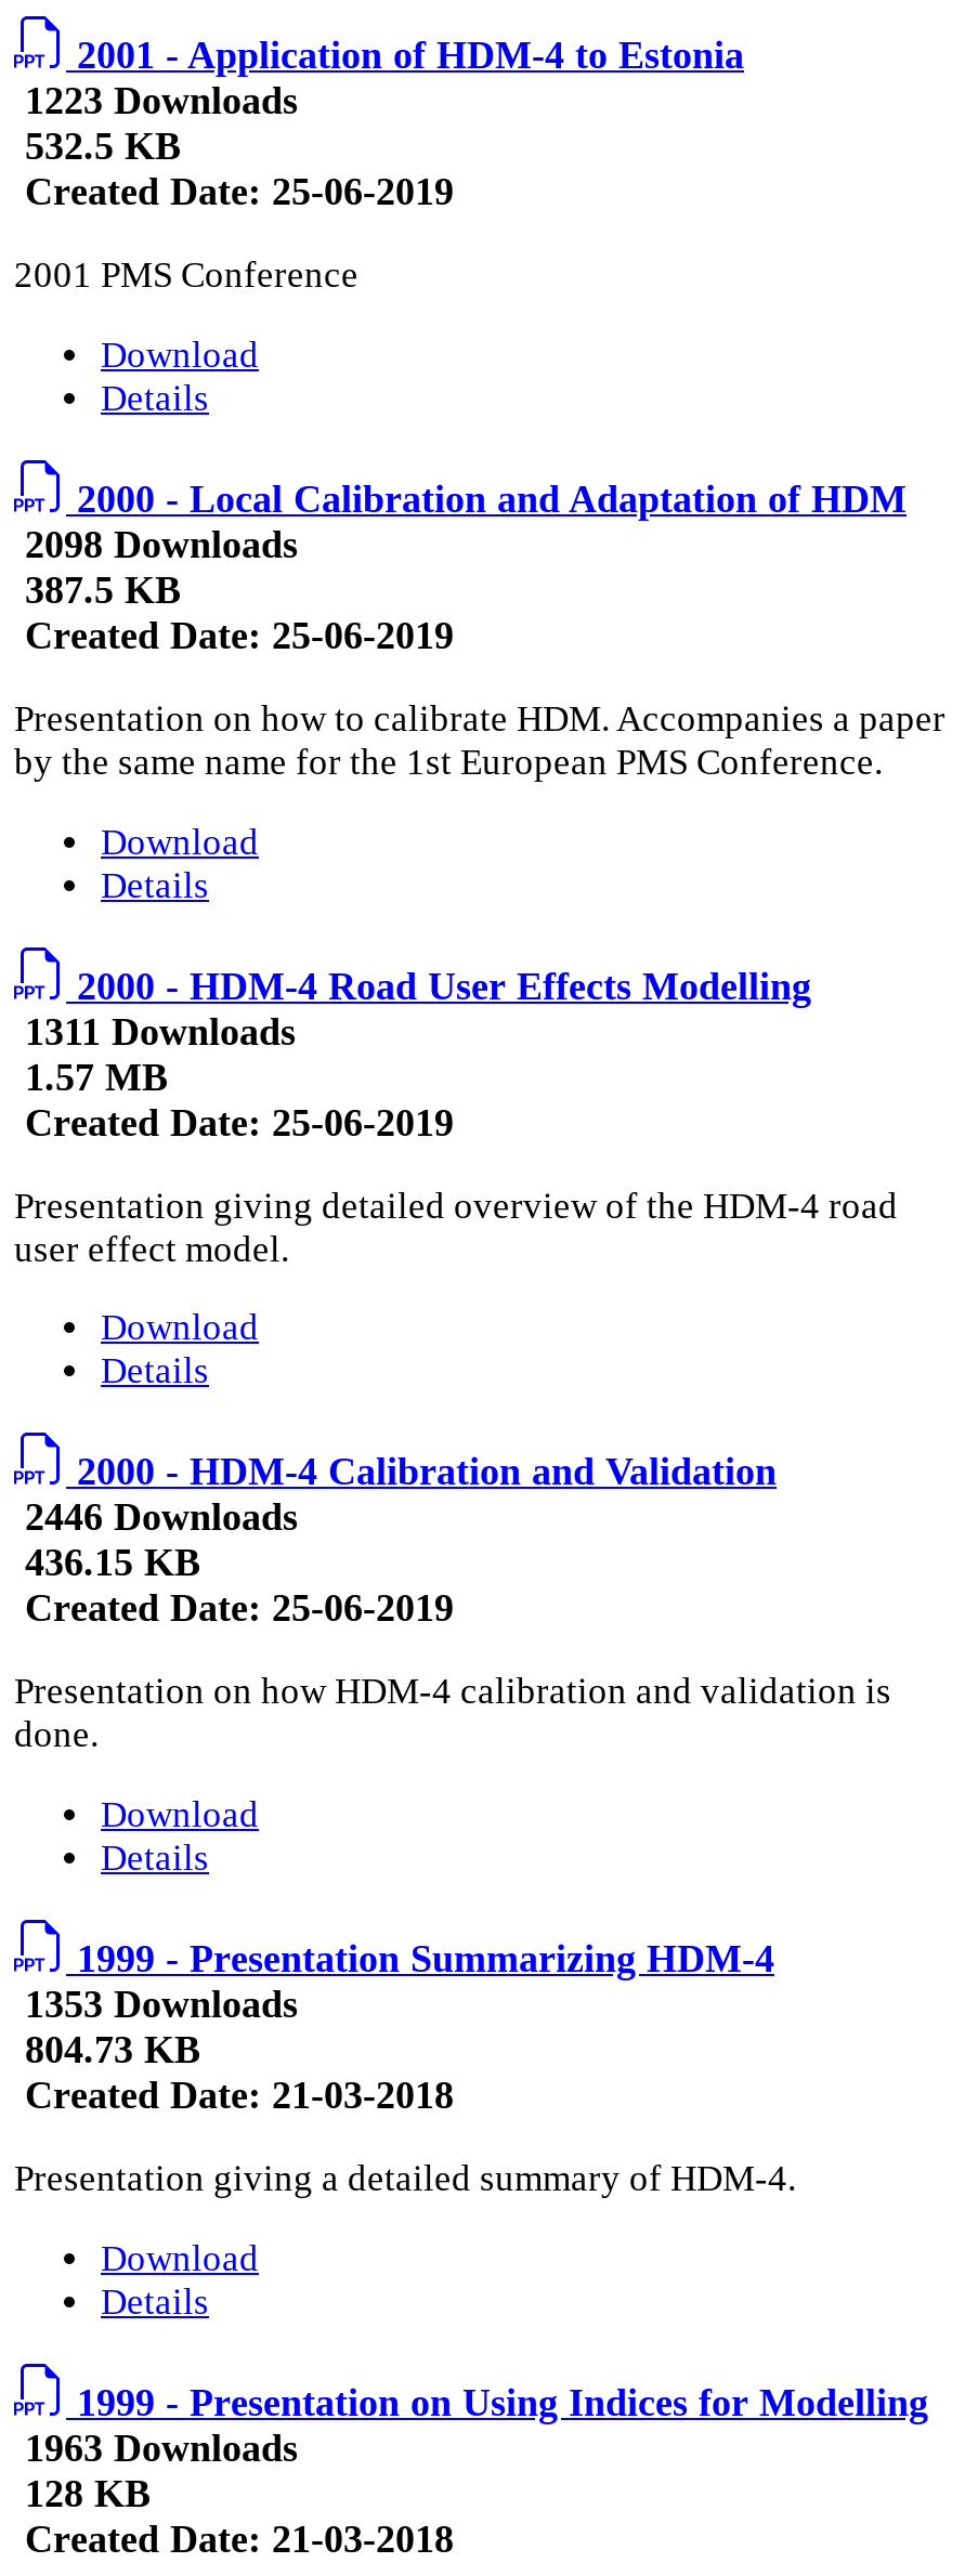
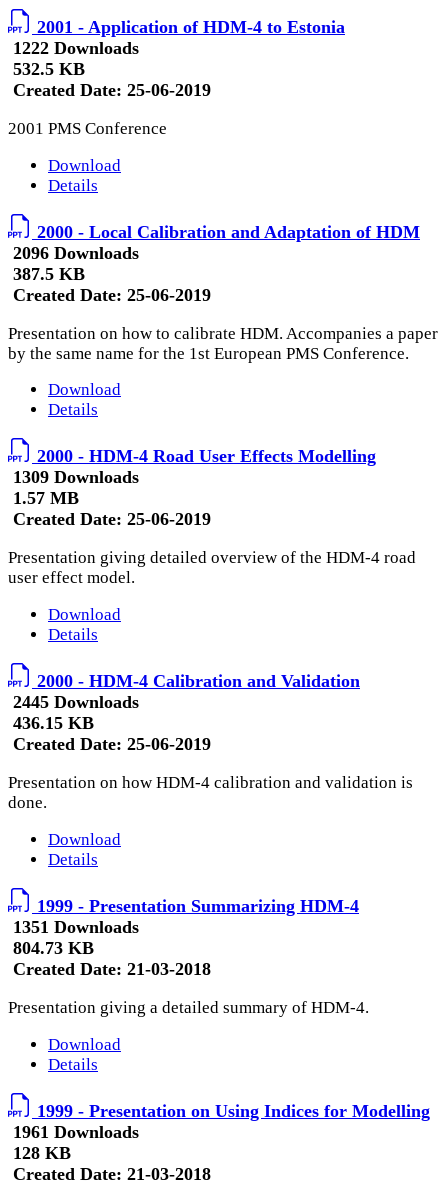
[14,79,298,122] 1223 Downloads -> [8,38,139,58] 1222 Downloads
[14,522,298,566] 2098 Downloads -> [8,243,139,263] 2096 Downloads
[14,1009,296,1052] 1311 Downloads -> [8,467,139,487] 1309 Downloads
[14,1496,298,1539] 2446 Downloads -> [8,692,139,712] 2445 Downloads
[14,1983,298,2026] 1353 Downloads -> [8,917,139,937] 1351 Downloads
[14,2426,298,2470] 1963 Downloads -> [8,1122,139,1142] 1961 Downloads

